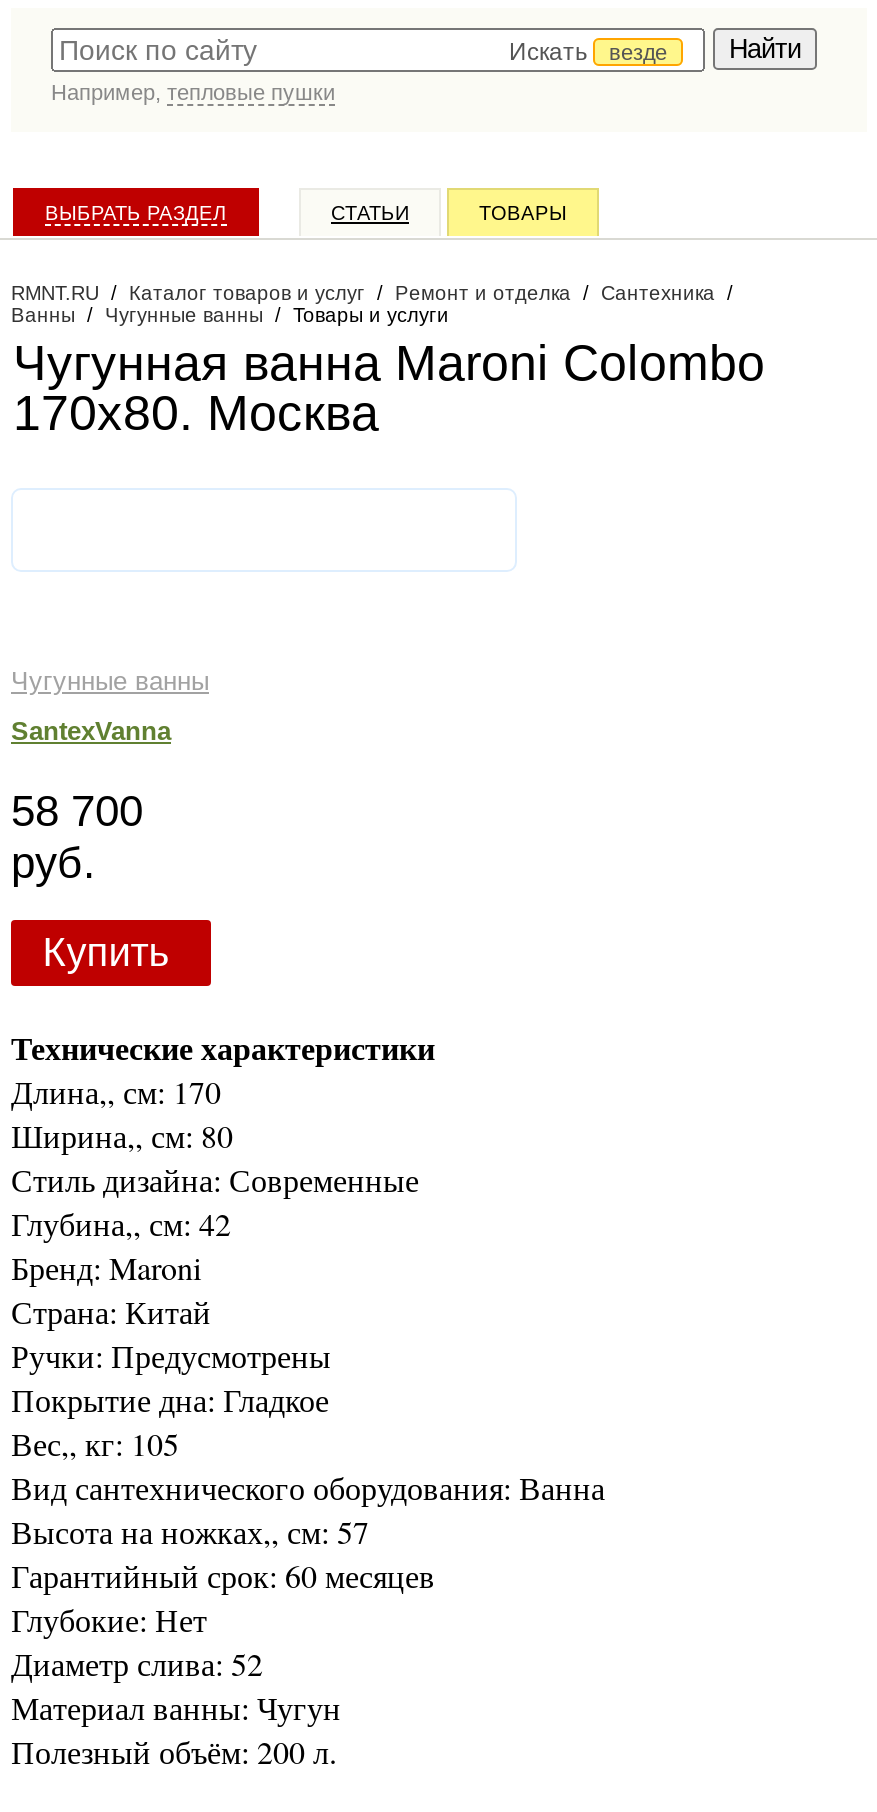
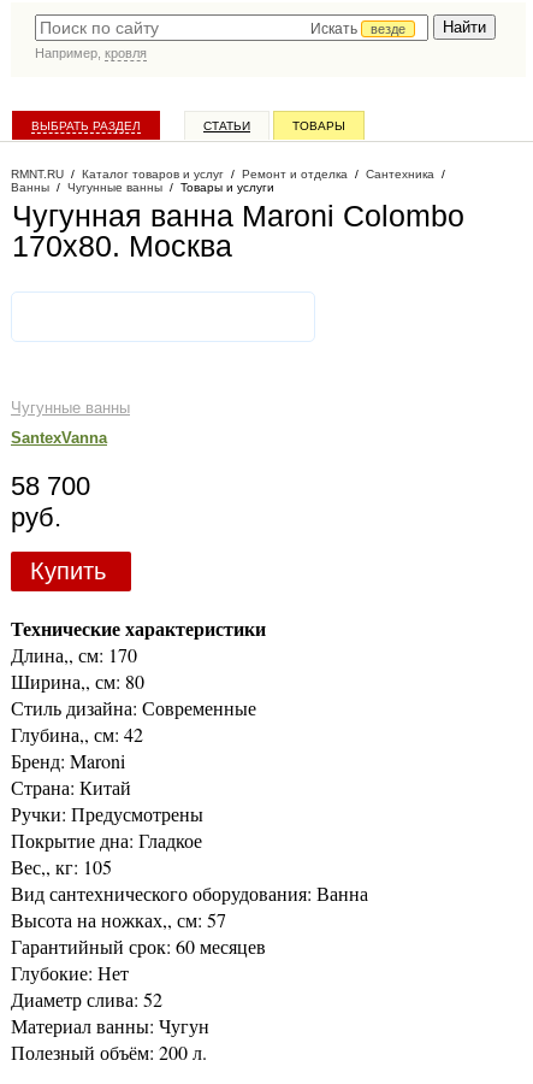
[51,80,335,104] Например, тепловые пушки -> [35,46,147,60] Например, кровля

